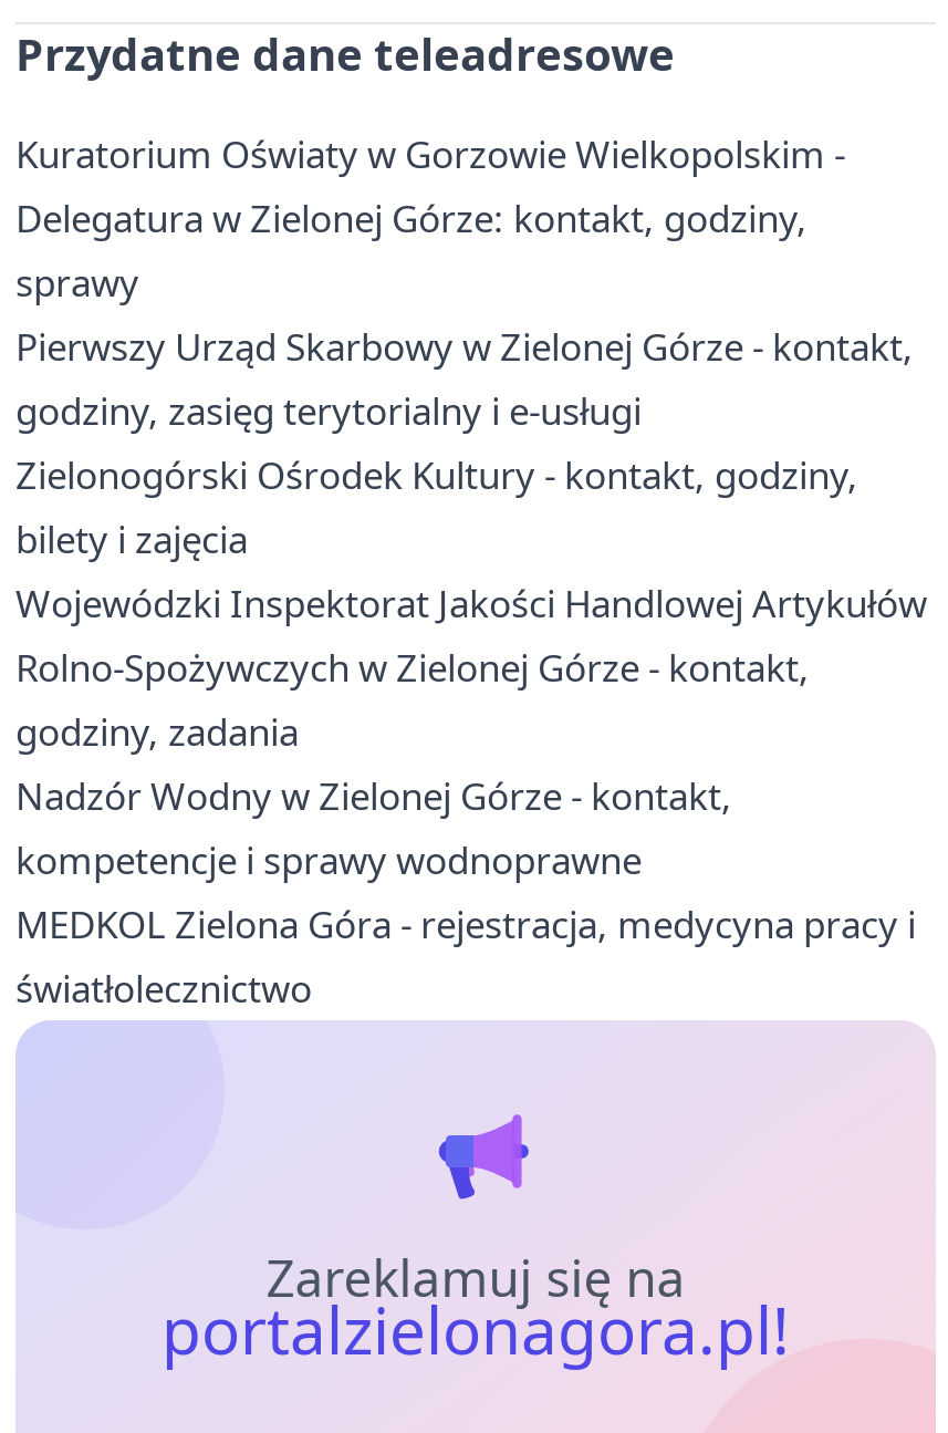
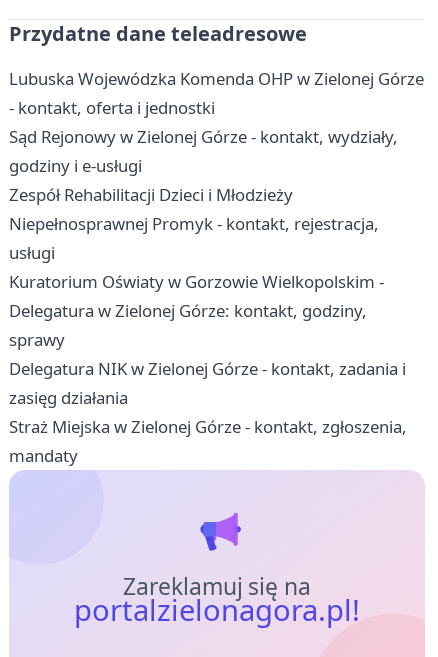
none -> [9,67,424,264] Lubuska Wojewódzka Komenda OHP w Zielonej Górze | - kontakt, oferta i jednostki | Sąd Rejonowy w Zielonej Górze - kontakt, wydziały, | godziny i e-usługi | Zespół Rehabilitacji Dzieci i Młodzieży | Niepełnosprawnej Promyk - kontakt, rejestracja, | usługi
moved [15,128,845,307] -> [9,270,384,351]: Kuratorium Oświaty w Gorzowie Wielkopolskim - | Delegatura w Zielonej Górze: kontakt, godziny, | sprawy
[15,320,927,1013] Pierwszy Urząd Skarbowy w Zielonej Górze - kontakt, | godziny, zasięg terytorialny i e-usługi | Zielonogórski Ośrodek Kultury - kontakt, godziny, | bilety i zajęcia | Wojewódzki Inspektorat Jakości Handlowej Artykułów | Rolno-Spożywczych w Zielonej Górze - kontakt, | godziny, zadania | Nadzór Wodny w Zielonej Górze - kontakt, | kompetencje i sprawy wodnoprawne | MEDKOL Zielona Góra - rejestracja, medycyna pracy i | światłolecznictwo -> [9,357,407,467] Delegatura NIK w Zielonej Górze - kontakt, zadania i | zasięg działania | Straż Miejska w Zielonej Górze - kontakt, zgłoszenia, | mandaty

